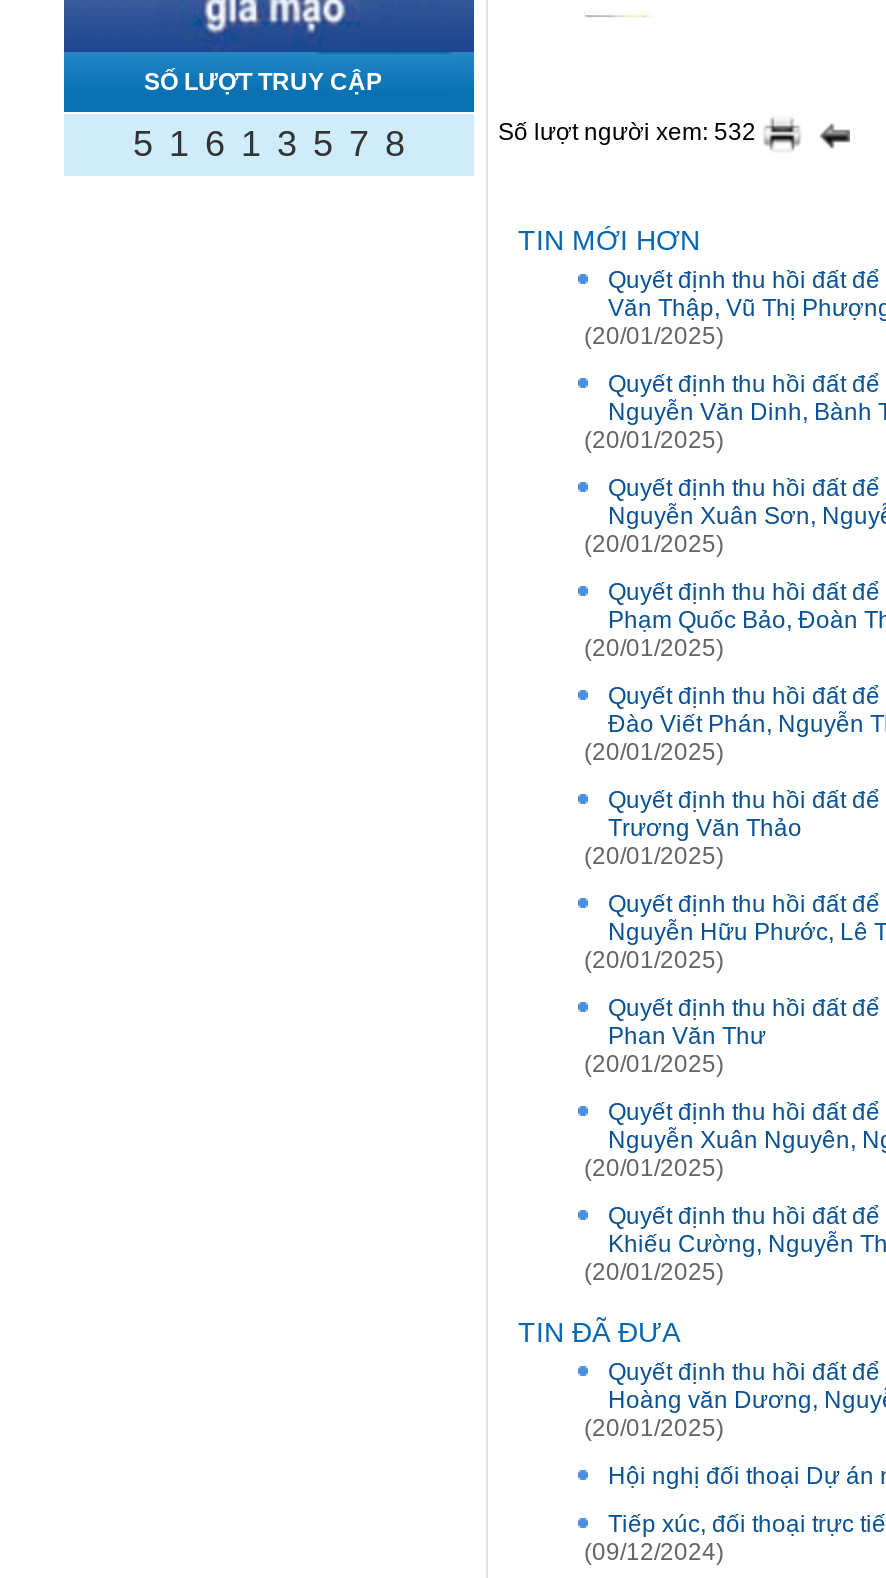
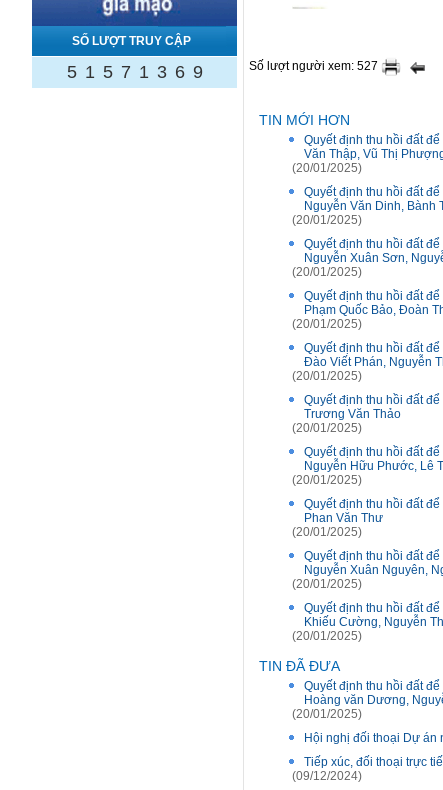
[133,124,405,164] 5 1 6 1 3 5 7 8 -> [66,62,202,82] 5 1 5 7 1 3 6 9
[498,118,762,146] Số lượt người xem: 532 -> [249,59,381,73] Số lượt người xem: 527

